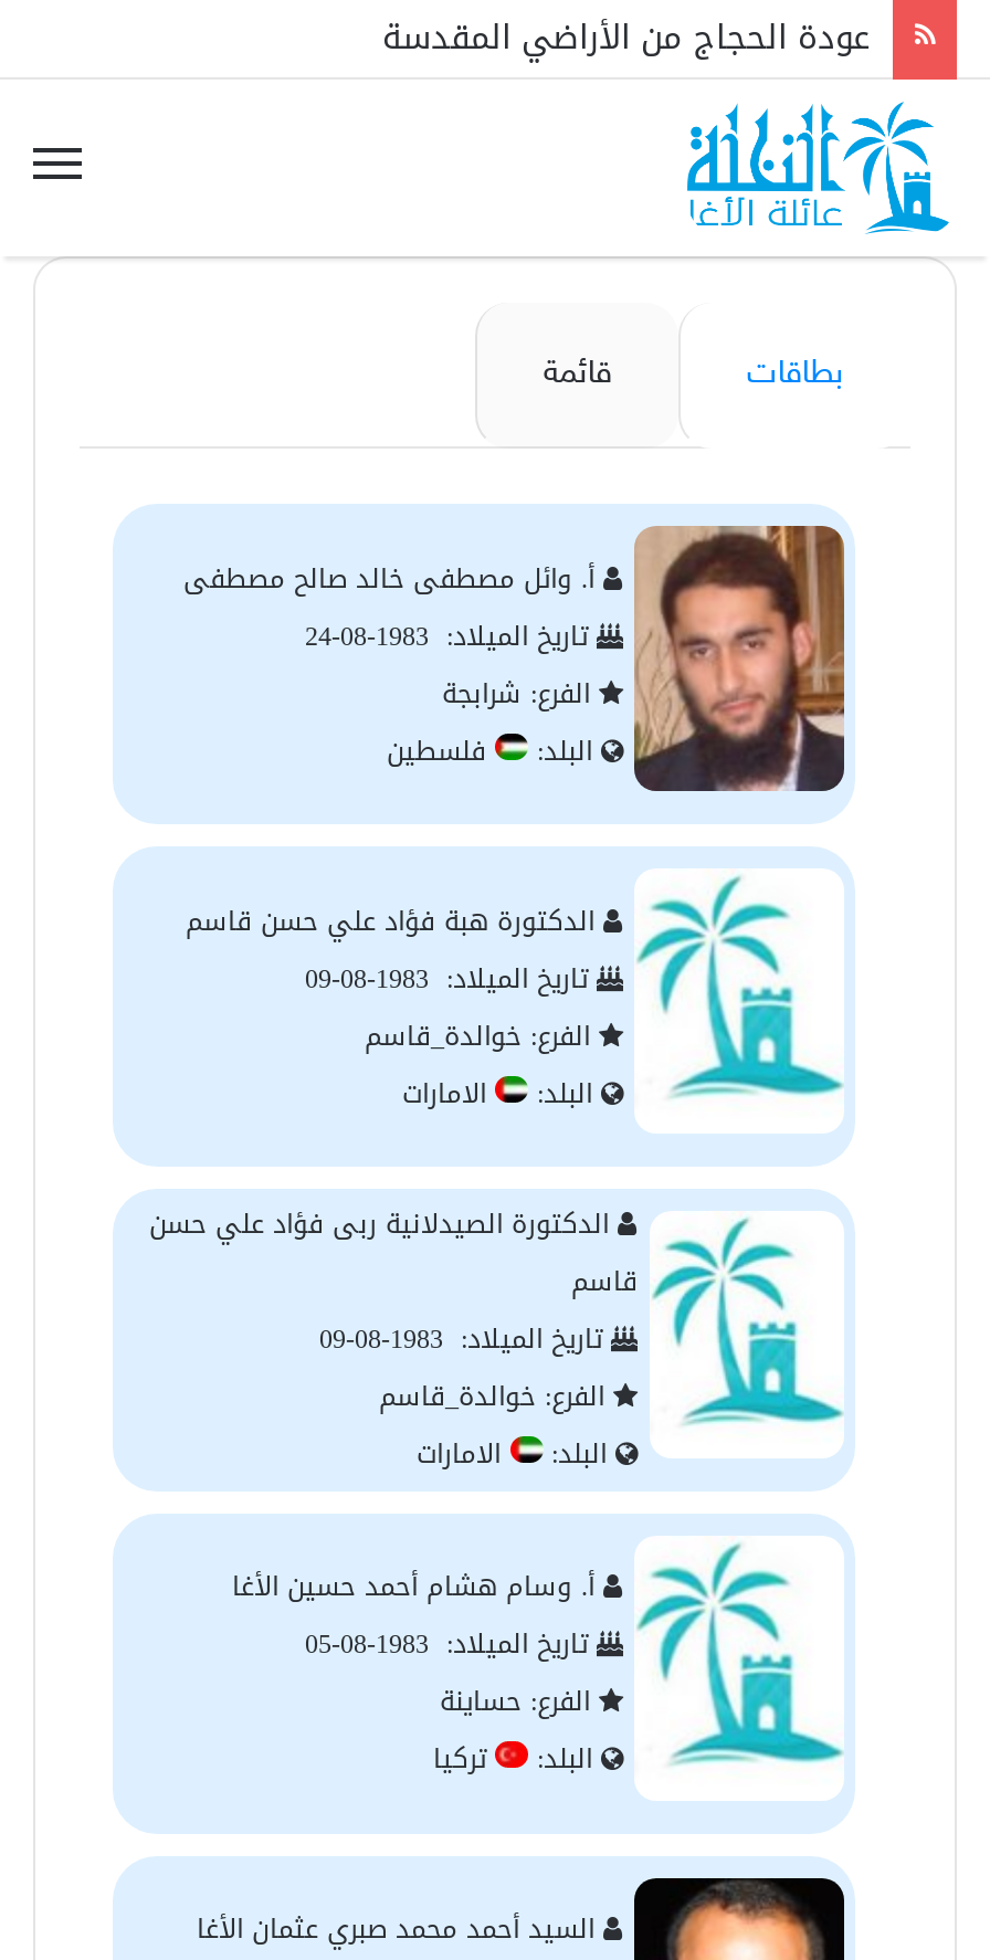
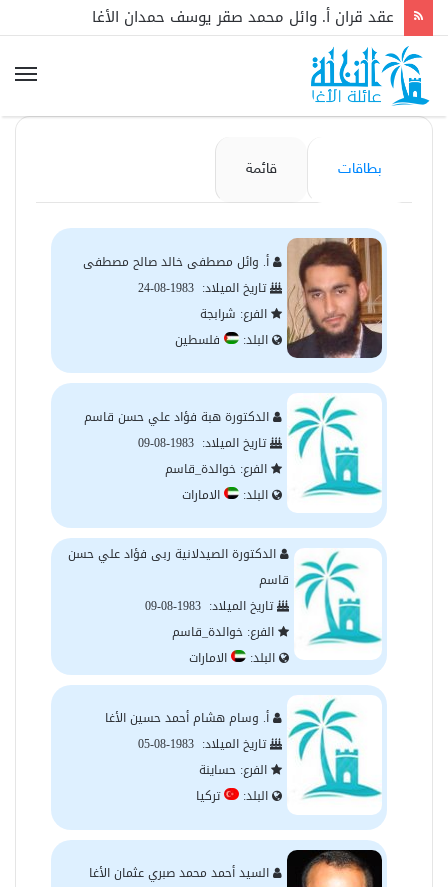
[382,5,871,67] عودة الحجاج من الأراضي المقدسة -> [92,3,394,31] عقد قران أ. وائل محمد صقر يوسف حمدان الأغا

